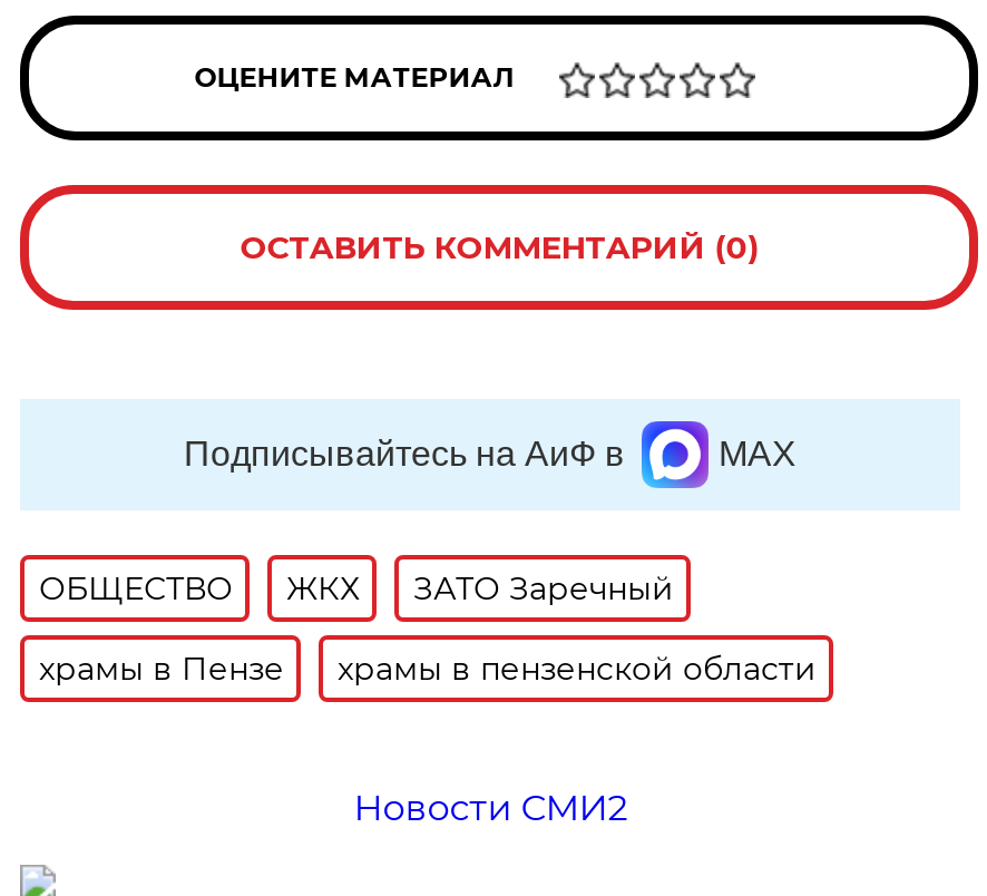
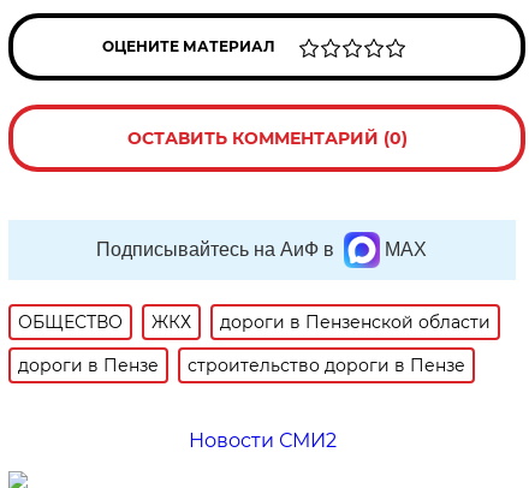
[413,568,674,608] ЗАТО Заречный -> [220,311,491,333] дороги в Пензенской области
[39,649,816,689] храмы в Пензе | храмы в пензенской области -> [19,355,466,376] дороги в Пензе | строительство дороги в Пензе

